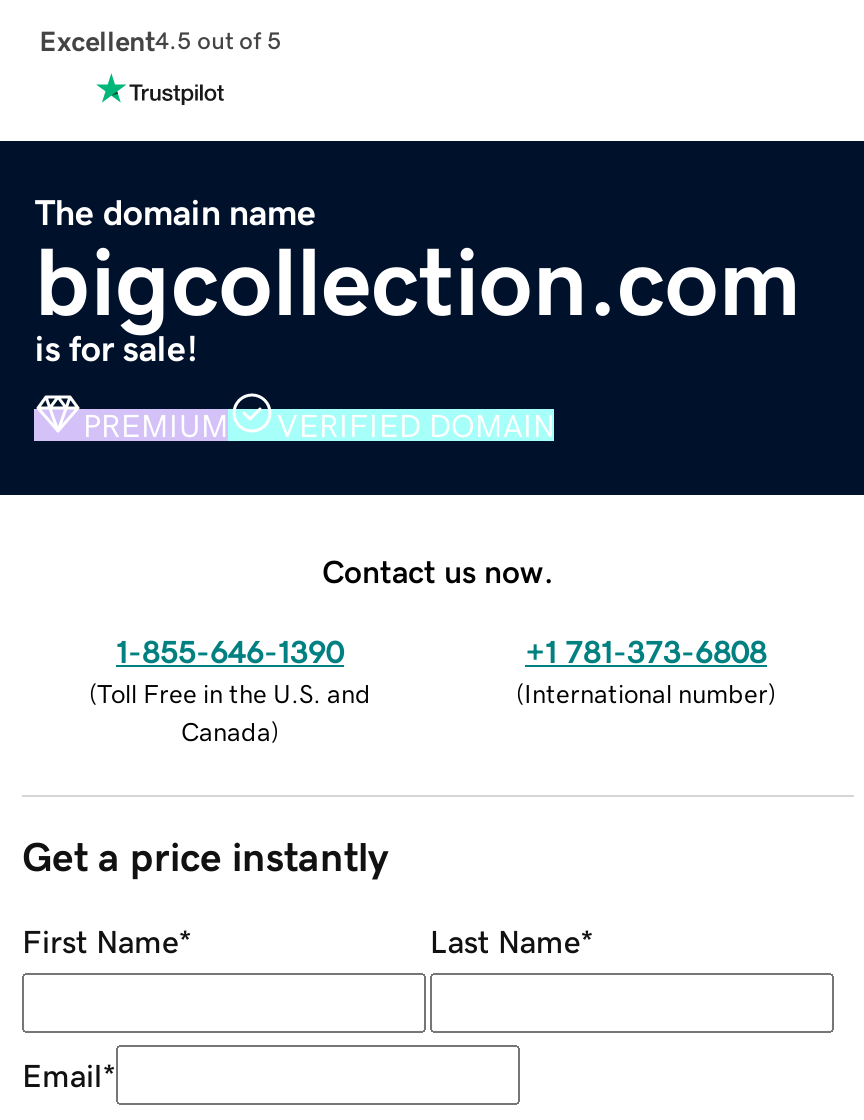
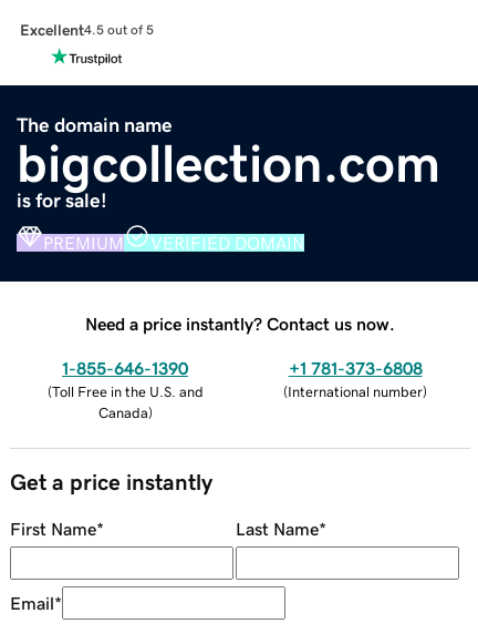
[322,554,554,586] Contact us now. -> [85,314,395,332] Need a price instantly? Contact us now.

